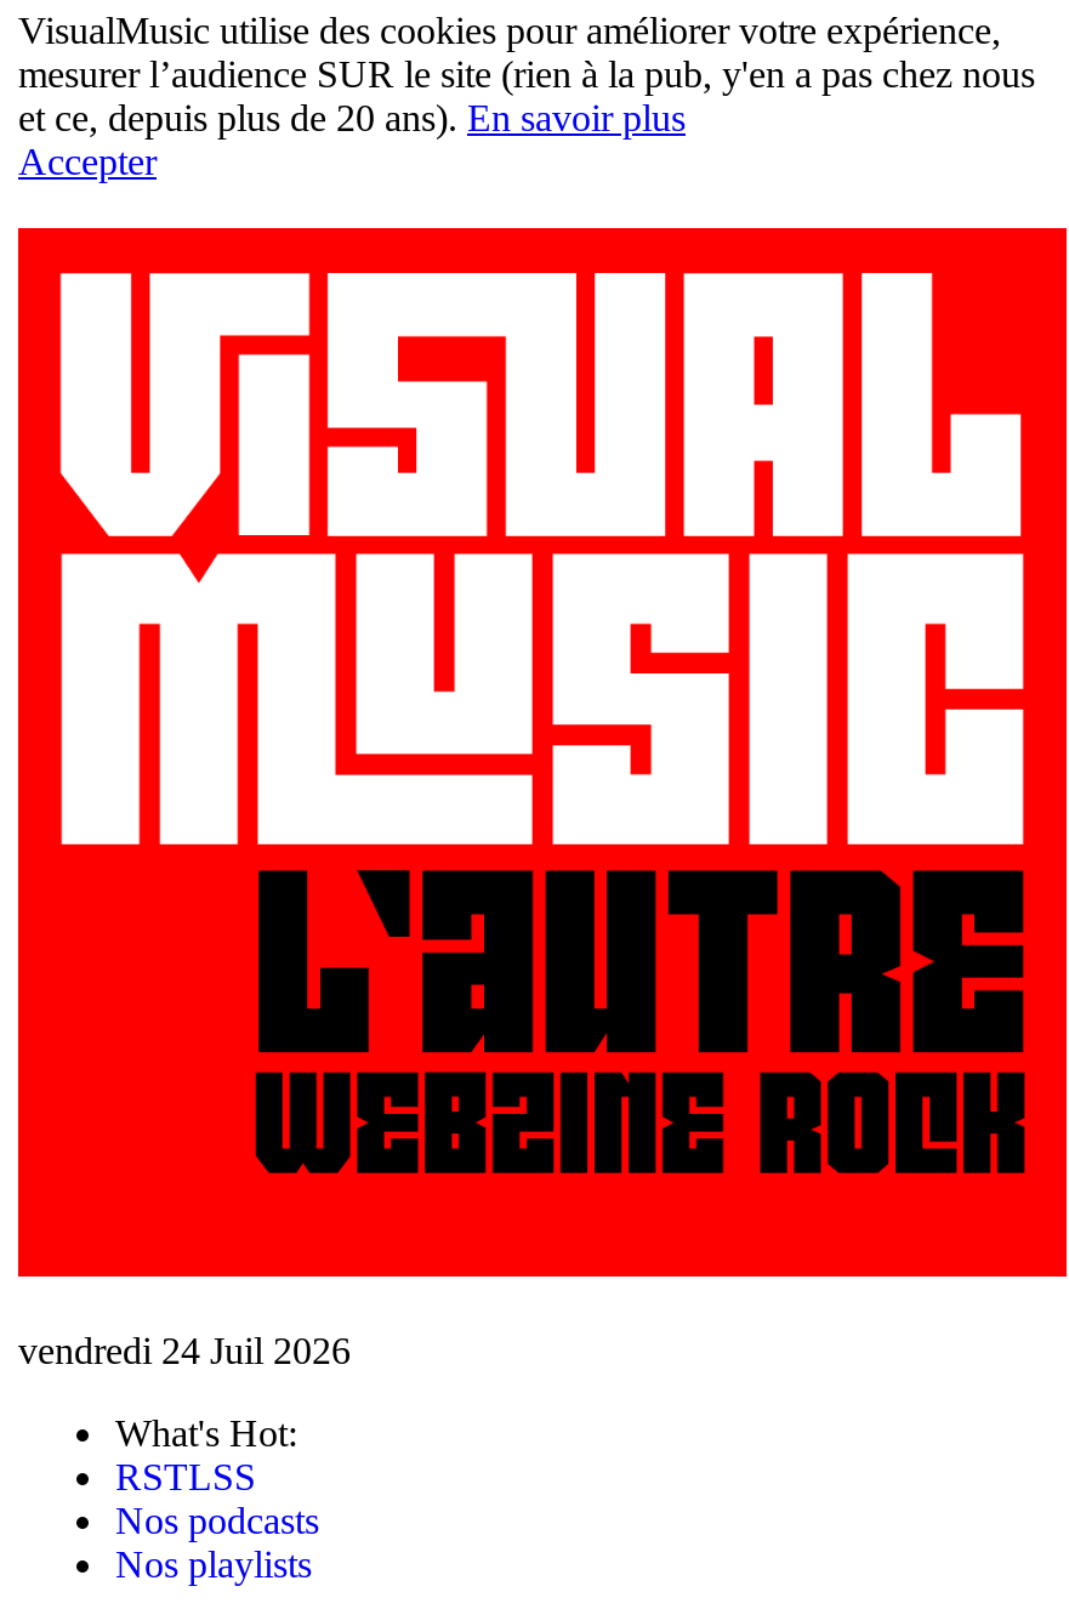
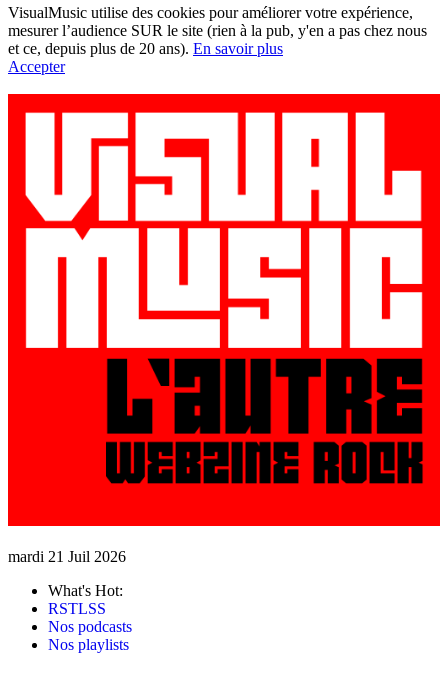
[18,1330,351,1371] vendredi 24 Juil 2026 -> [8,548,126,565] mardi 21 Juil 2026

